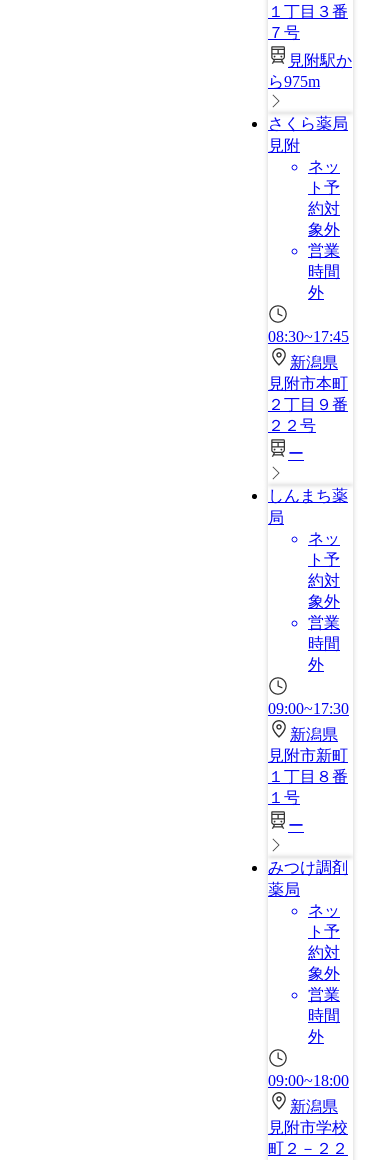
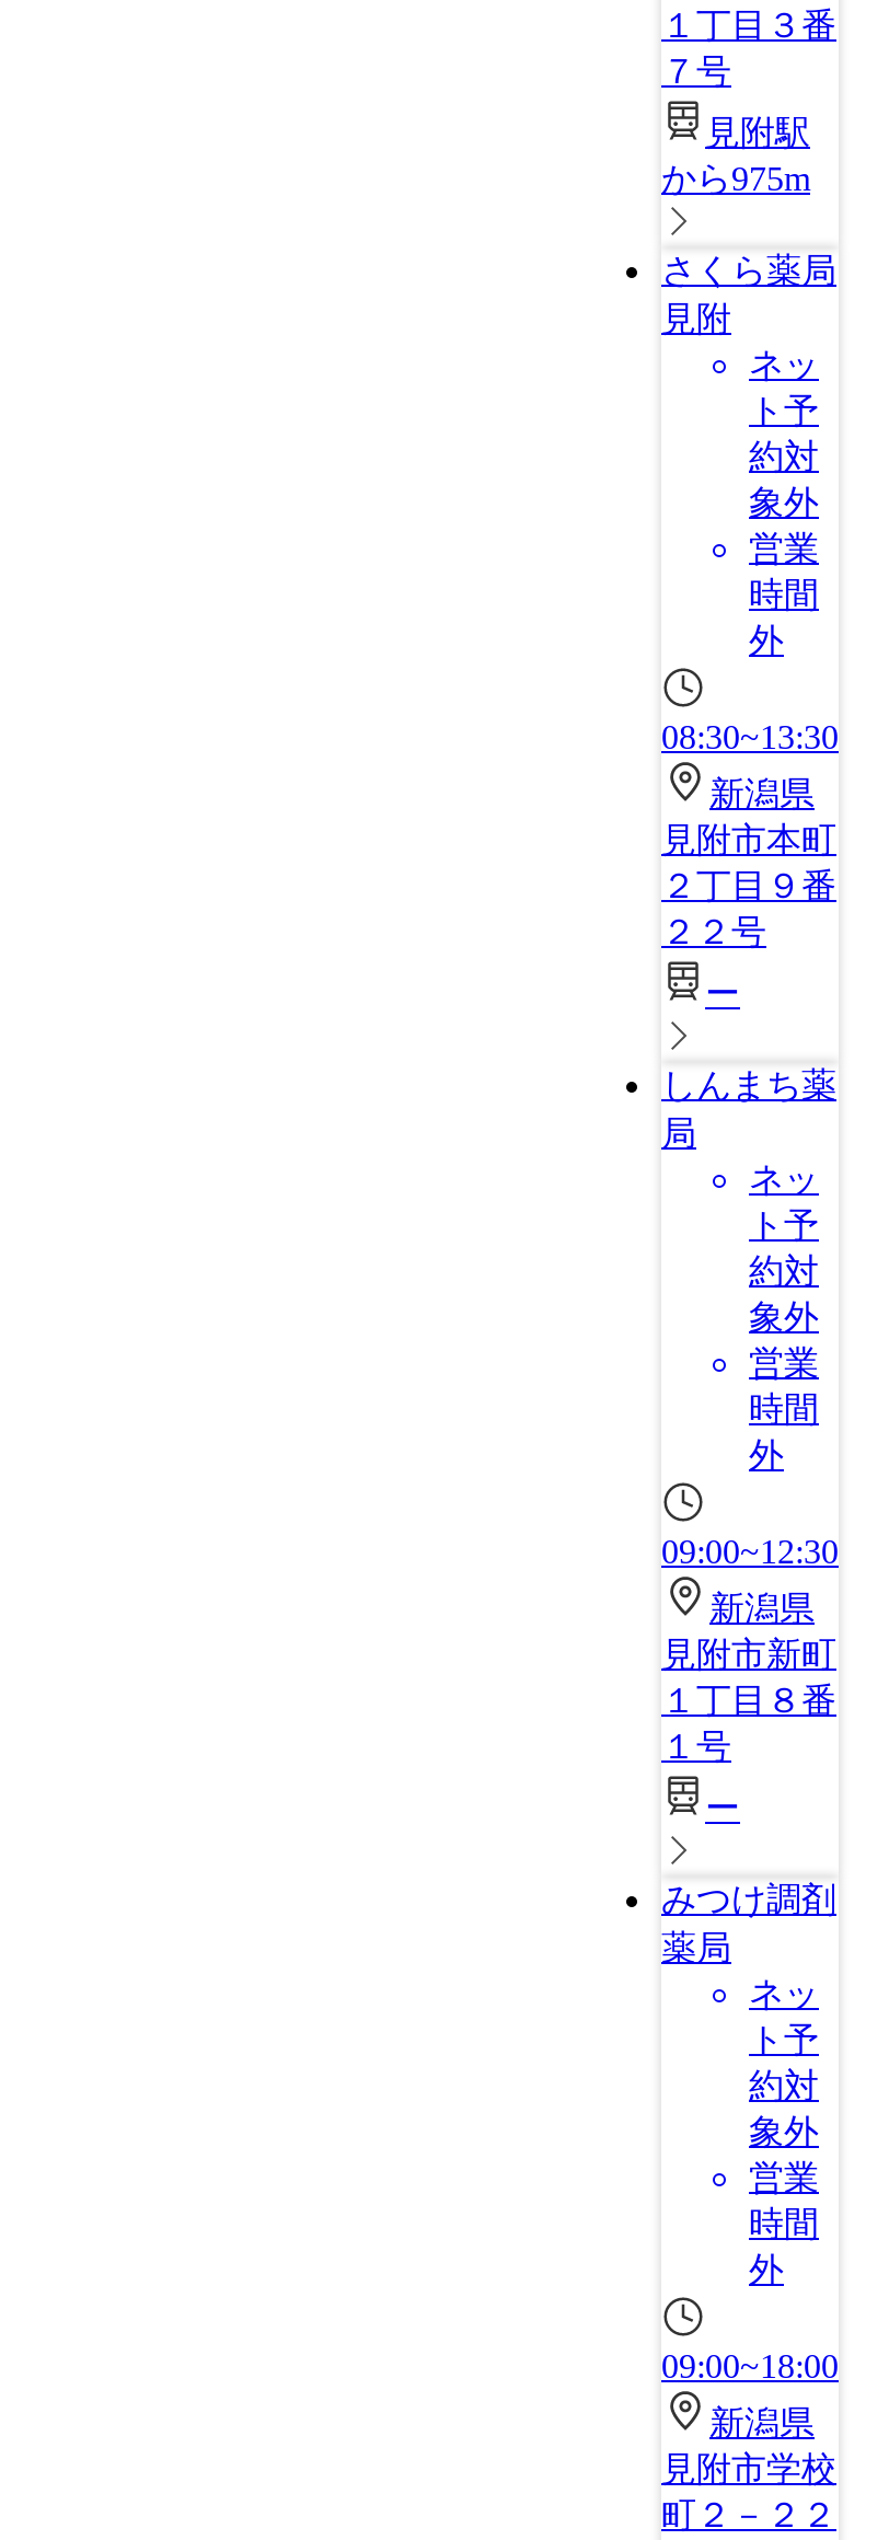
[268,328,349,345] 08:30~17:45 -> [661,718,839,755] 08:30~13:30
[268,700,349,717] 09:00~17:30 -> [661,1533,839,1570] 09:00~12:30

